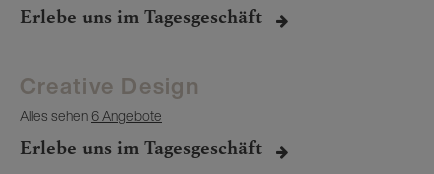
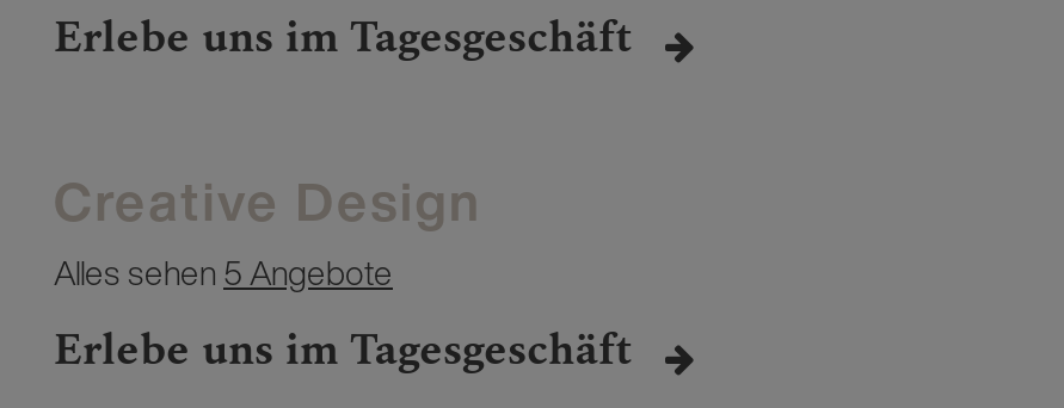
[20,105,162,126] Alles sehen 6 Angebote -> [54,247,393,297] Alles sehen 5 Angebote

